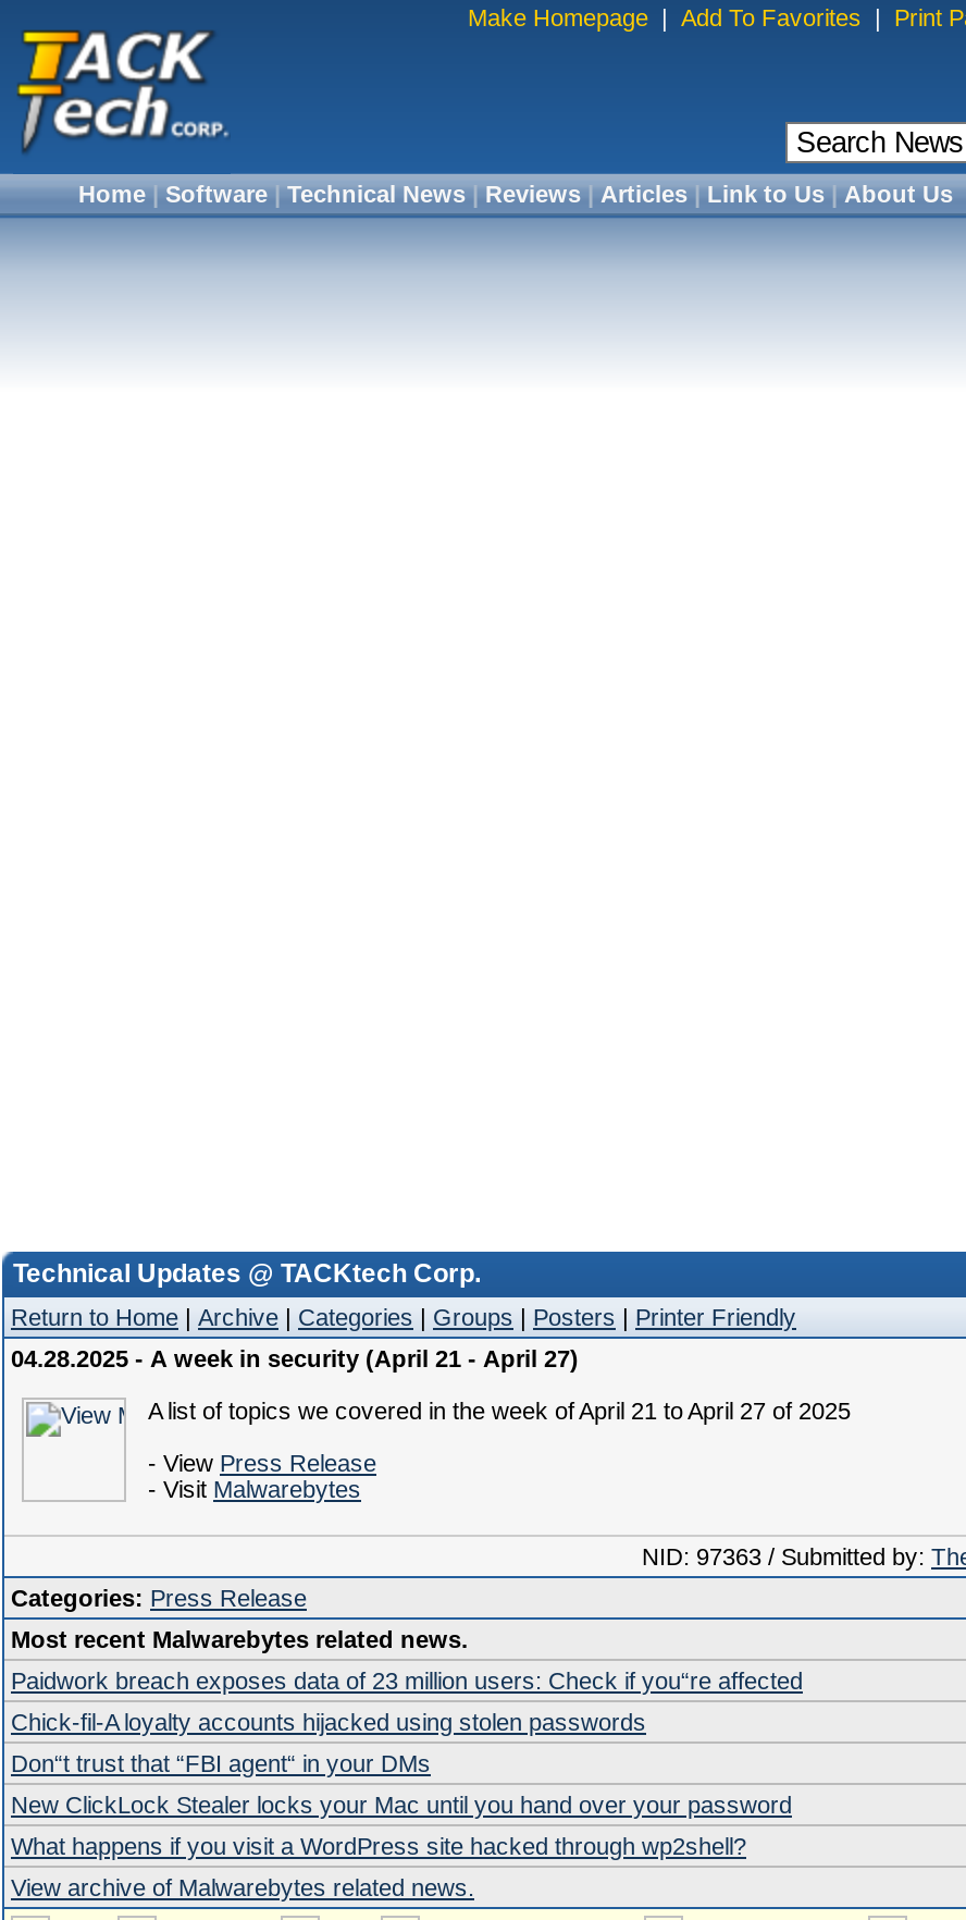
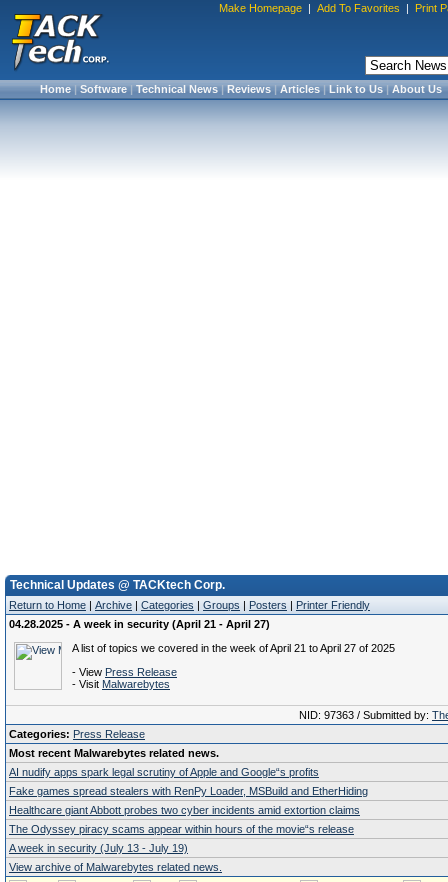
[11,1667,803,1694] Paidwork breach exposes data of 23 million users: Check if you“re affected -> [9,766,319,778] AI nudify apps spark legal scrutiny of Apple and Google“s profits
[11,1709,646,1735] Chick-fil-A loyalty accounts hijacked using stolen passwords -> [9,785,368,797] Fake games spread stealers with RenPy Loader, MSBuild and EtherHiding
[11,1750,431,1776] Don“t trust that “FBI agent“ in your DMs -> [9,804,360,816] Healthcare giant Abbott probes two cyber incidents amid extortion claims
[11,1792,792,1818] New ClickLock Stealer locks your Mac until you hand over your password -> [9,823,354,835] The Odyssey piracy scams appear within hours of the movie“s release
[11,1833,746,1859] What happens if you visit a WordPress site hacked through wp2shell? -> [9,842,188,854] A week in security (July 13 - July 19)

